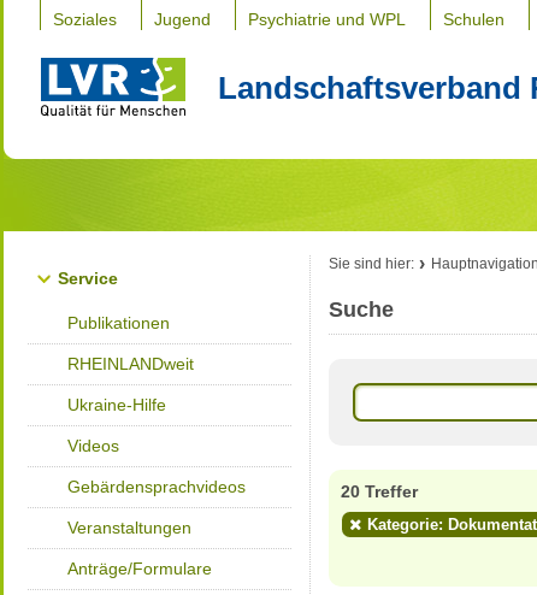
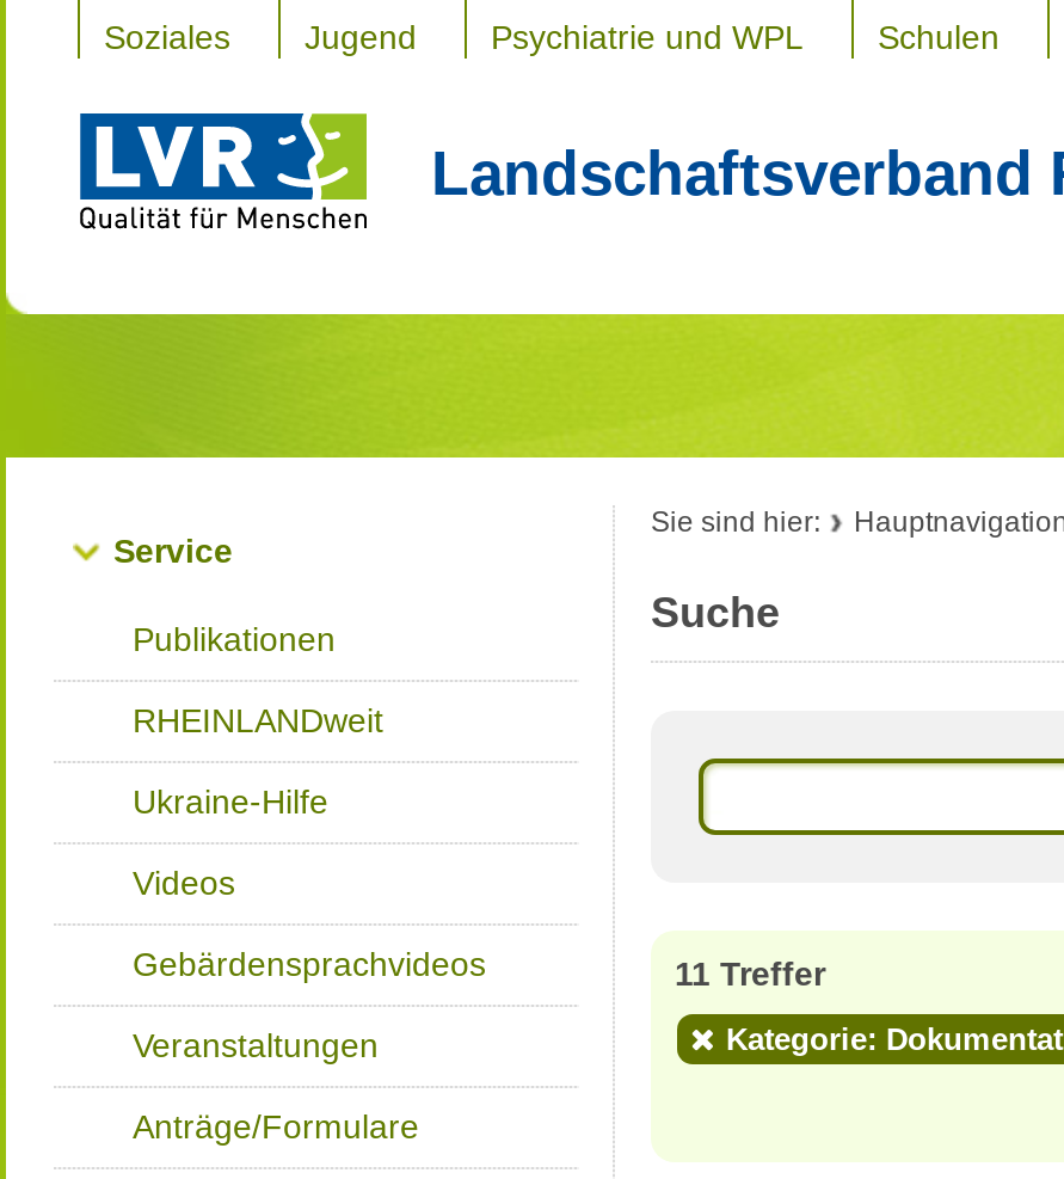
[341,482,418,501] 20 Treffer -> [675,954,825,993] 11 Treffer

